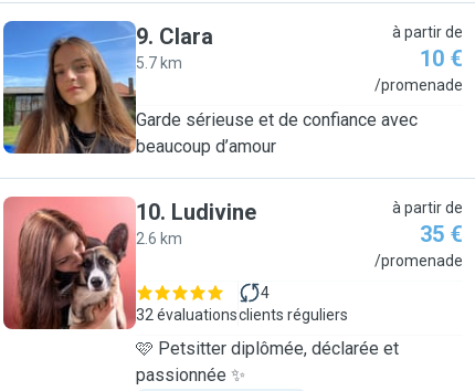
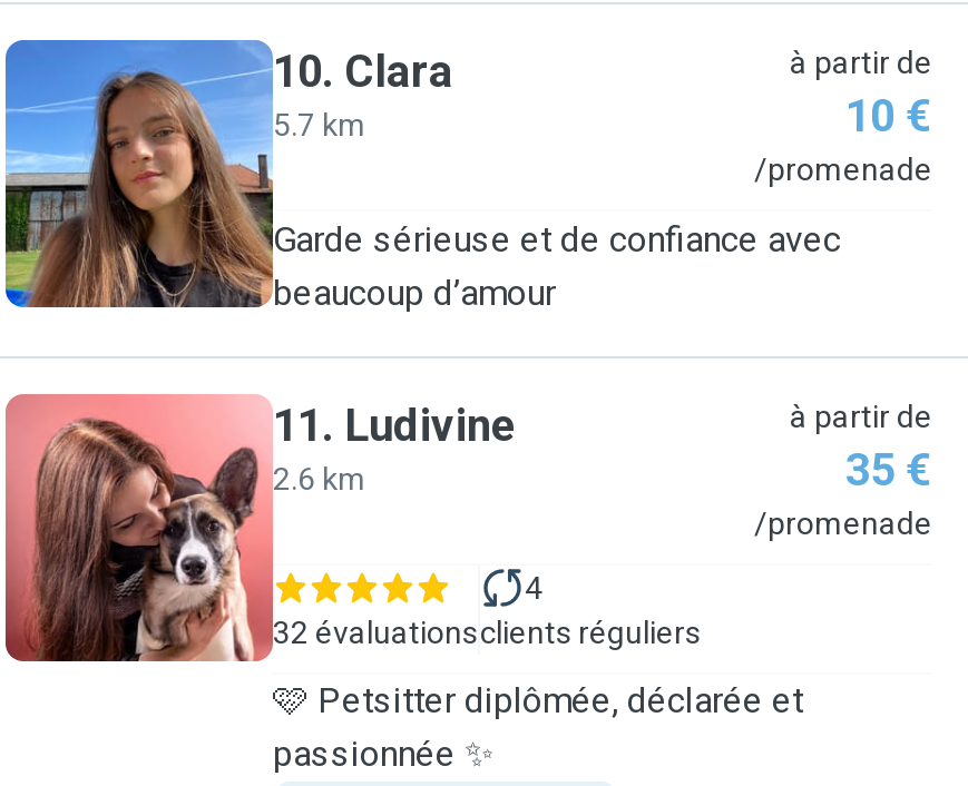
[136,23,213,50] 9. Clara -> [273,45,453,98] 10. Clara
[136,199,256,225] 10. Ludivine -> [273,399,516,452] 11. Ludivine

